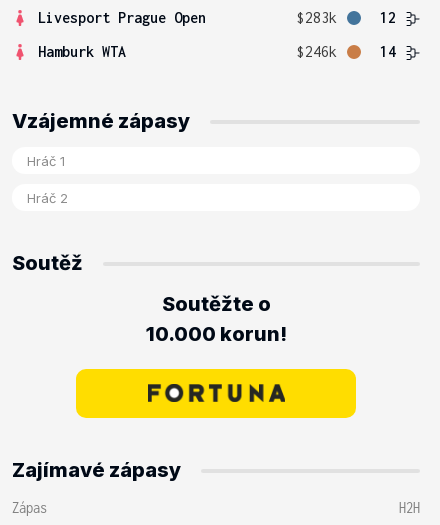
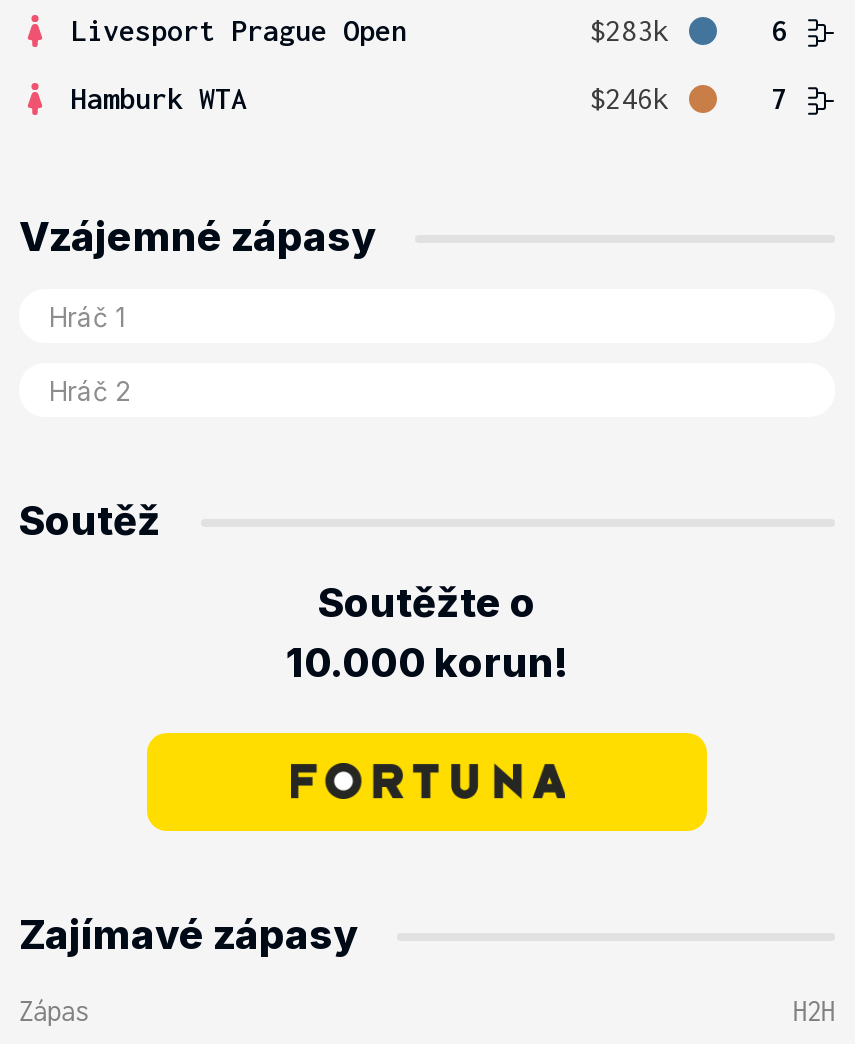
[380,9,396,26] 12 -> [771,13,787,47] 6
[380,43,396,60] 14 -> [771,81,787,115] 7

